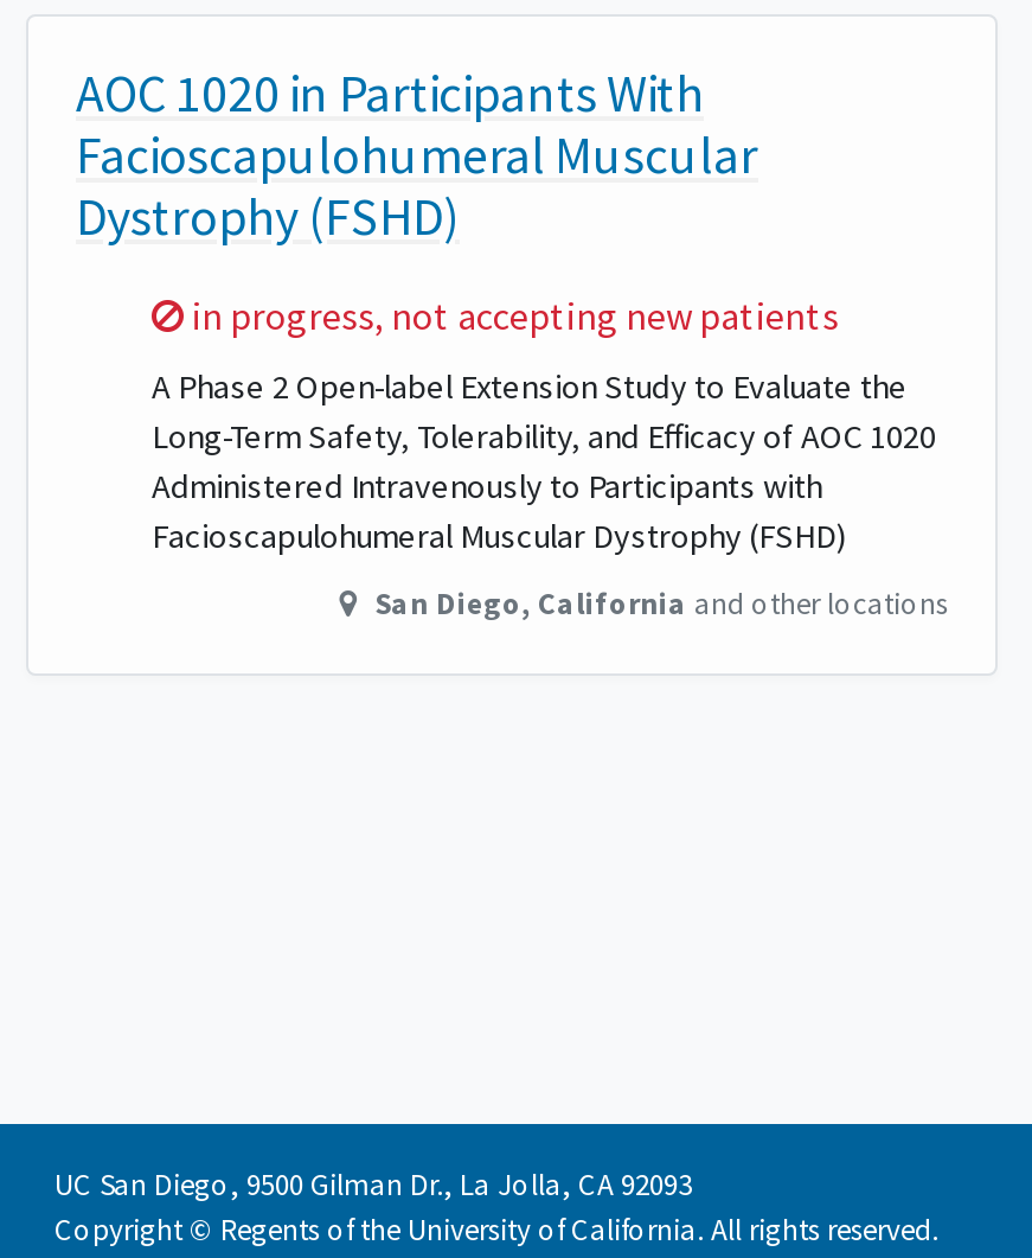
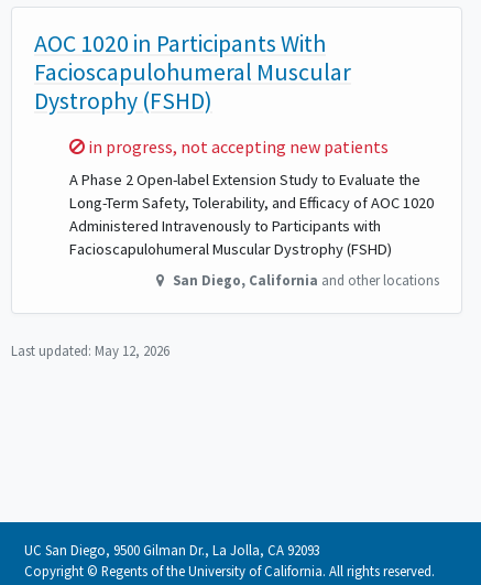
none -> [11,342,170,359] Last updated: May 12, 2026

